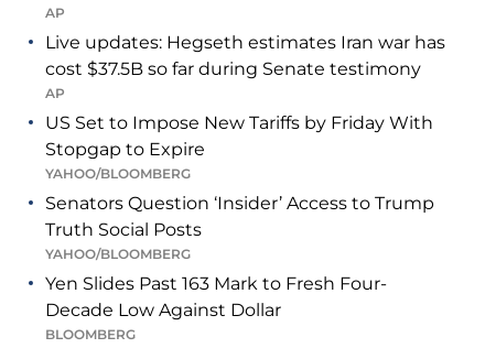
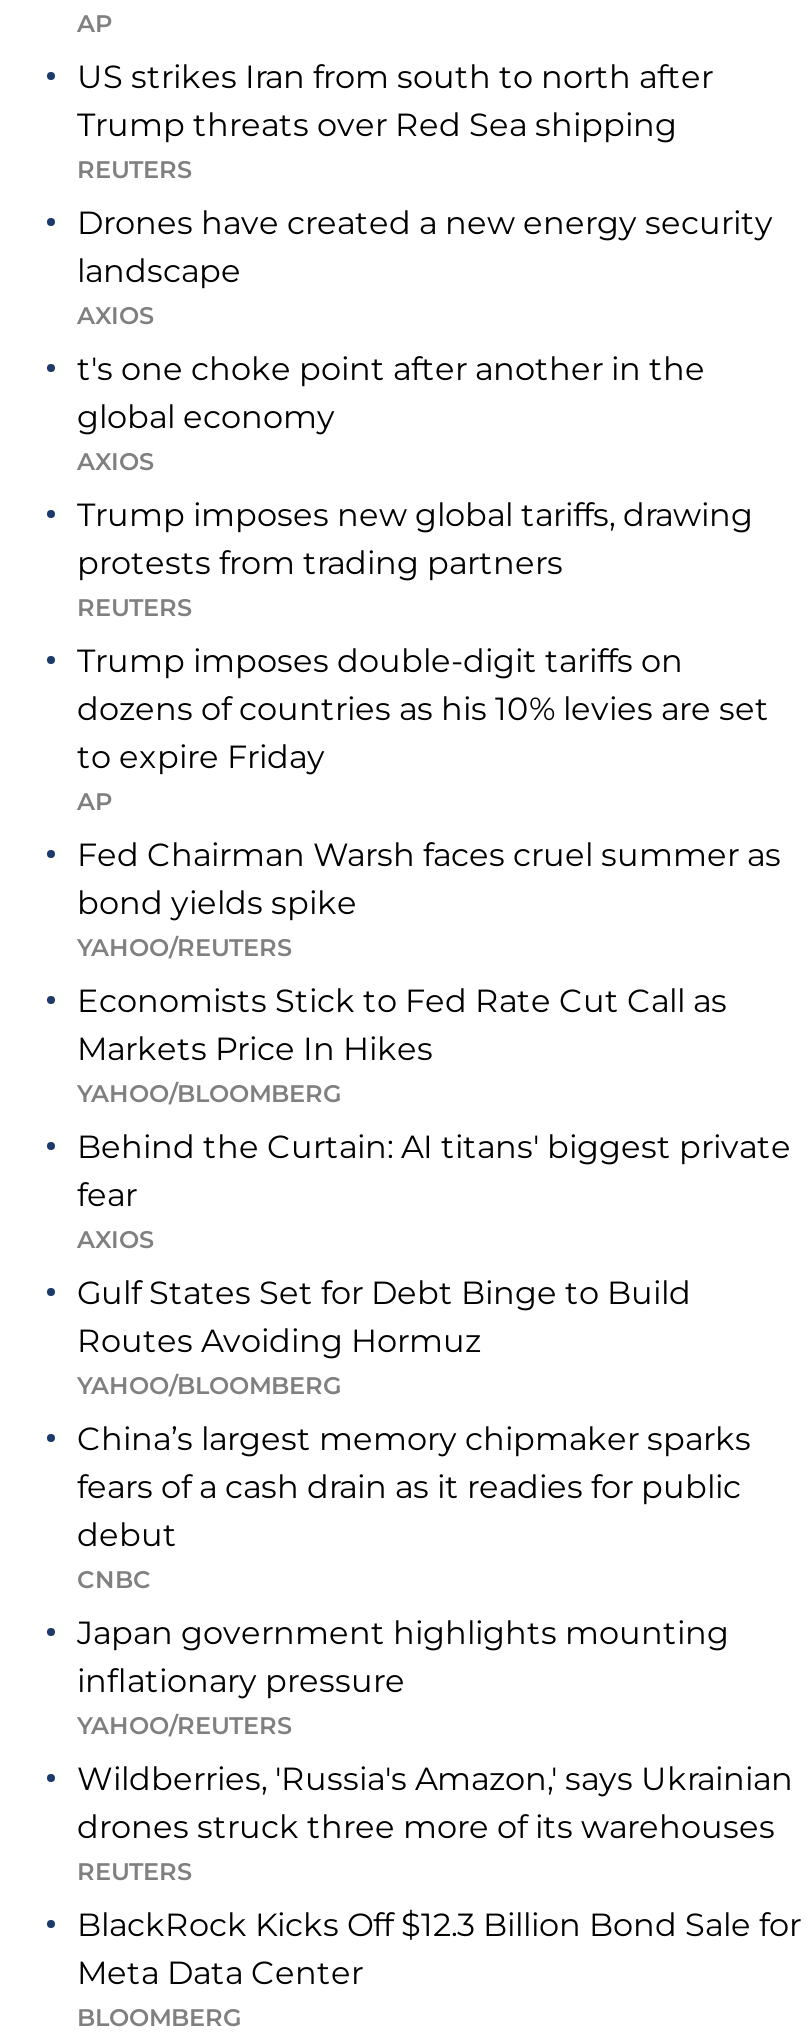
[45,32,445,79] Live updates: Hegseth estimates Iran war has | cost $37.5B so far during Senate testimony -> [77,58,773,776] US strikes Iran from south to north after | Trump threats over Red Sea shipping | REUTERS | Drones have created a new energy security | landscape | AXIOS | t's one choke point after another in the | global economy | AXIOS | Trump imposes new global tariffs, drawing | protests from trading partners | REUTERS | Trump imposes double-digit tariffs on | dozens of countries as his 10% levies are set | to expire Friday
[45,112,433,160] US Set to Impose New Tariffs by Friday With | Stopgap to Expire -> [77,836,781,1068] Fed Chairman Warsh faces cruel summer as | bond yields spike | YAHOO/REUTERS | Economists Stick to Fed Rate Cut Call as | Markets Price In Hikes
[45,193,434,240] Senators Question ‘Insider’ Access to Trump | Truth Social Posts -> [77,1128,791,1360] Behind the Curtain: AI titans' biggest private | fear | AXIOS | Gulf States Set for Debt Binge to Build | Routes Avoiding Hormuz
[45,273,387,320] Yen Slides Past 163 Mark to Fresh Four- | Decade Low Against Dollar -> [77,1420,801,1992] China’s largest memory chipmaker sparks | fears of a cash drain as it readies for public | debut | CNBC | Japan government highlights mounting | inflationary pressure | YAHOO/REUTERS | Wildberries, 'Russia's Amazon,' says Ukrainian | drones struck three more of its warehouses | REUTERS | BlackRock Kicks Off $12.3 Billion Bond Sale for | Meta Data Center

